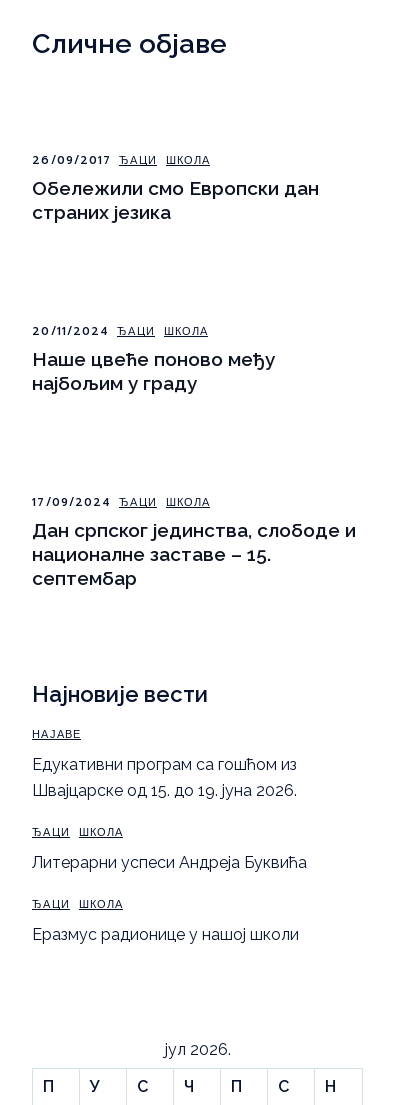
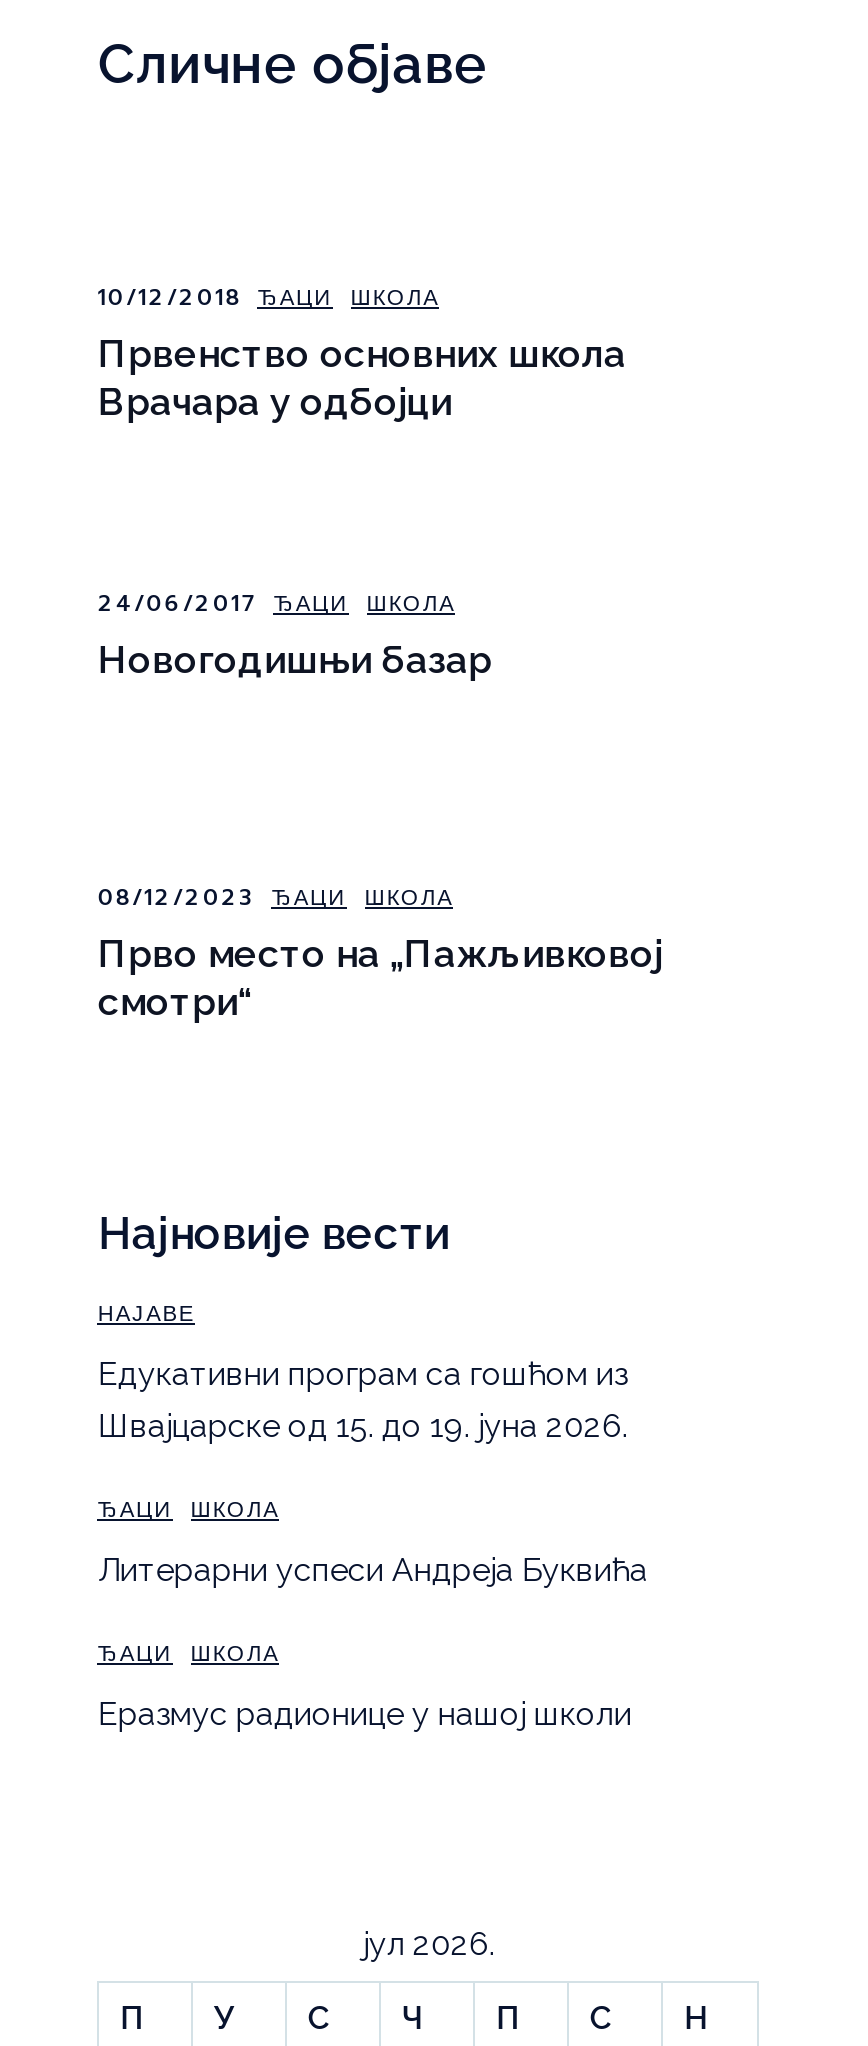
[32,152,319,223] 26/09/2017 ЂАЦИ ШКОЛА | Обележили смо Европски дан | страних језика -> [98,280,626,423] 10/12/2018 ЂАЦИ ШКОЛА | Првенство основних школа | Врачара у одбојци
[32,323,275,394] 20/11/2024 ЂАЦИ ШКОЛА | Наше цвеће поново међу | најбољим у граду -> [98,586,492,681] 24/06/2017 ЂАЦИ ШКОЛА | Новогодишњи базар
[32,494,356,589] 17/09/2024 ЂАЦИ ШКОЛА | Дан српског јединства, слободе и | националне заставе – 15. | септембар -> [98,880,662,1023] 08/12/2023 ЂАЦИ ШКОЛА | Прво место на „Пажљивковој | смотри“

